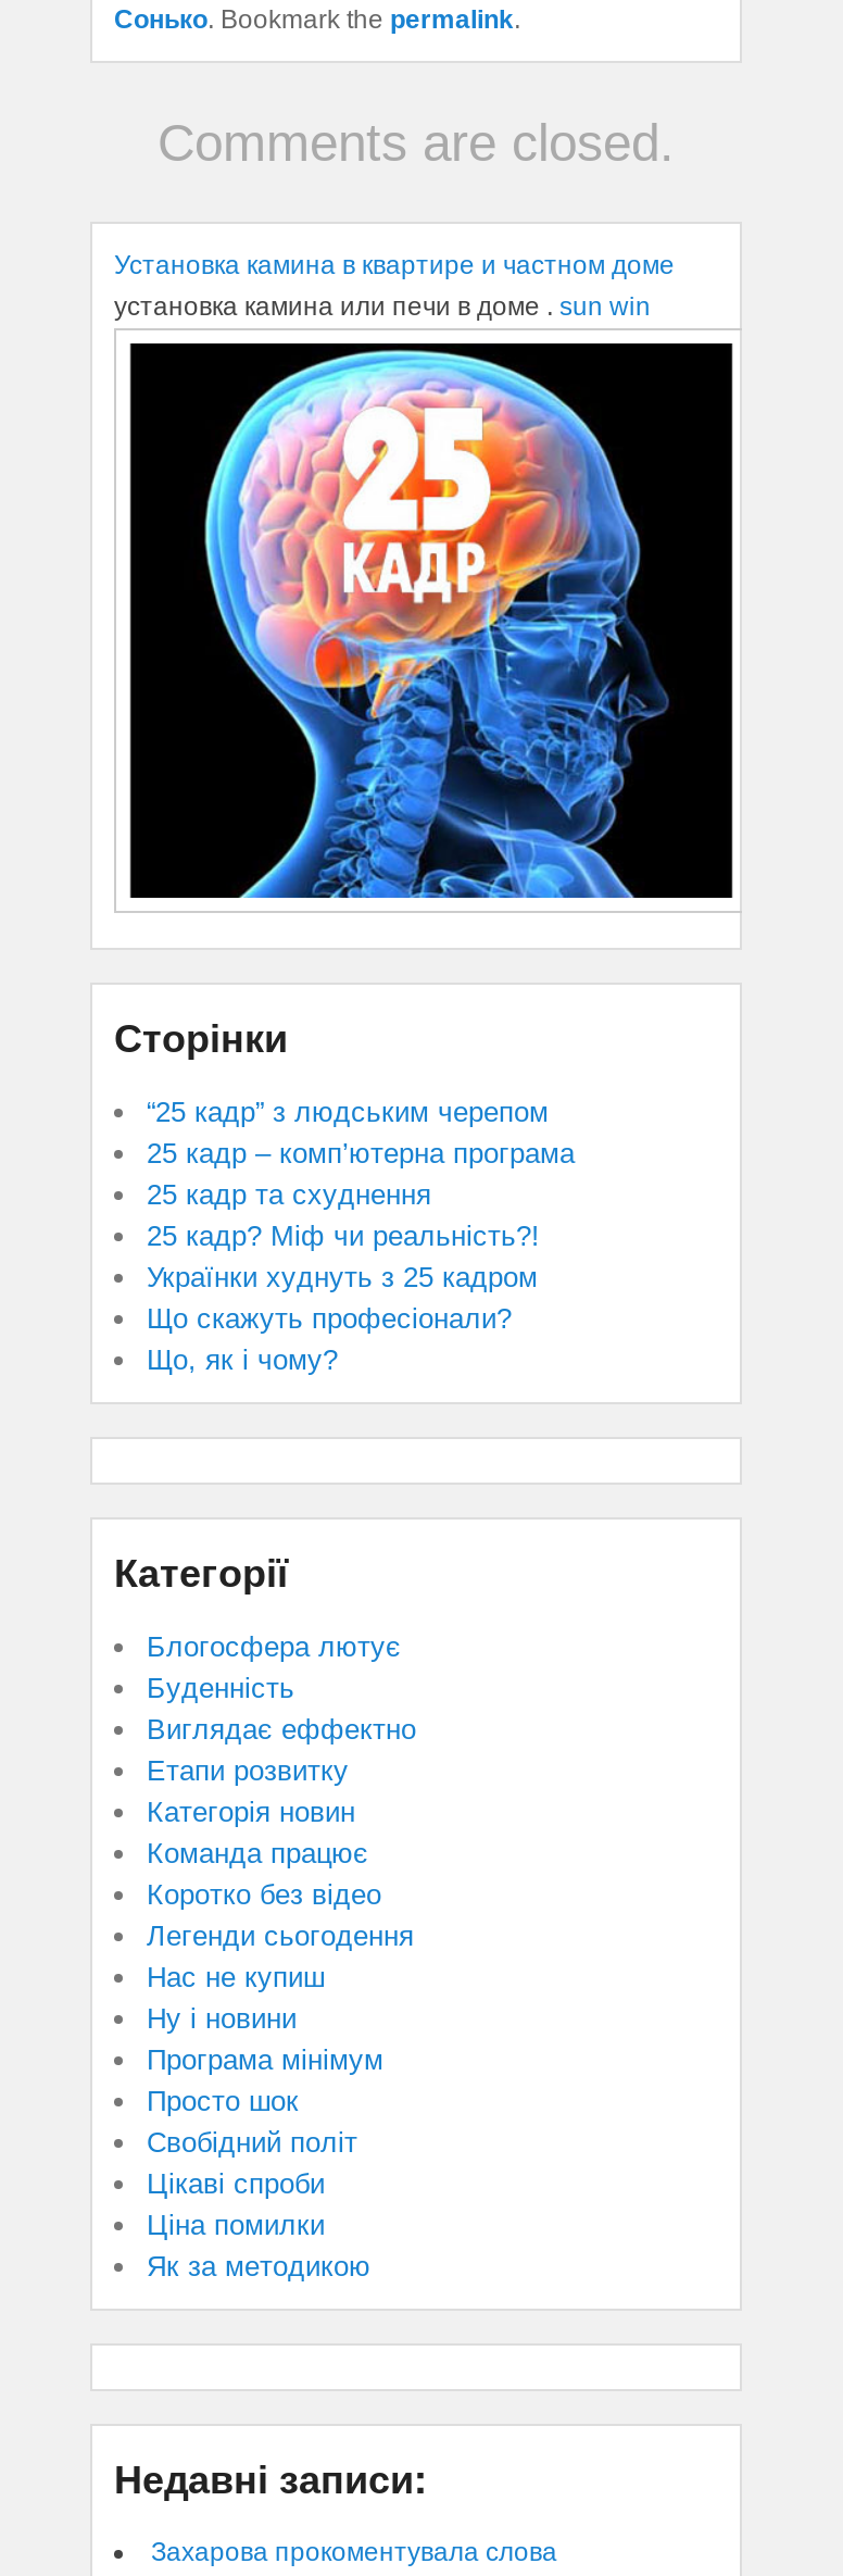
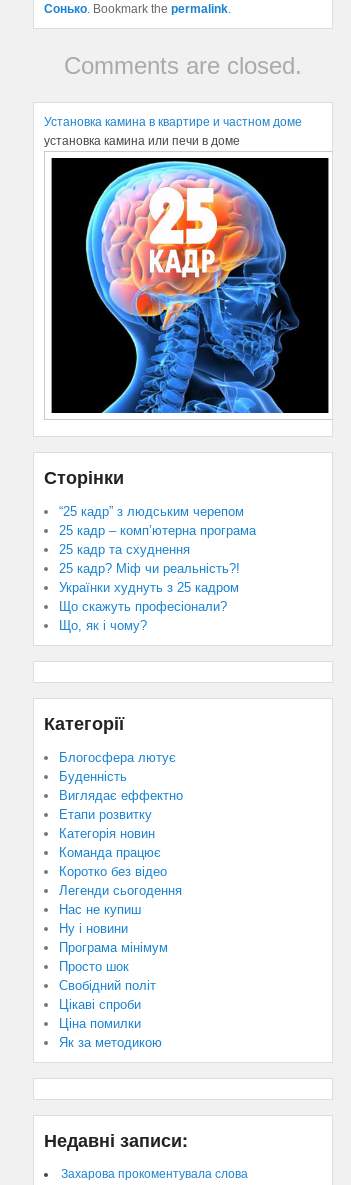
[114,292,651,323] установка камина или печи в доме . sun win -> [44,134,240,148] установка камина или печи в доме

